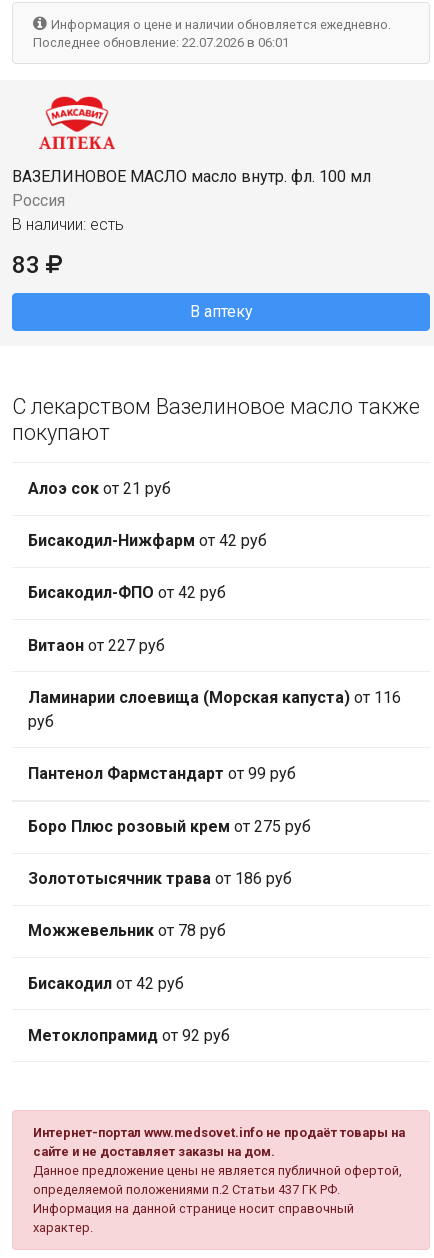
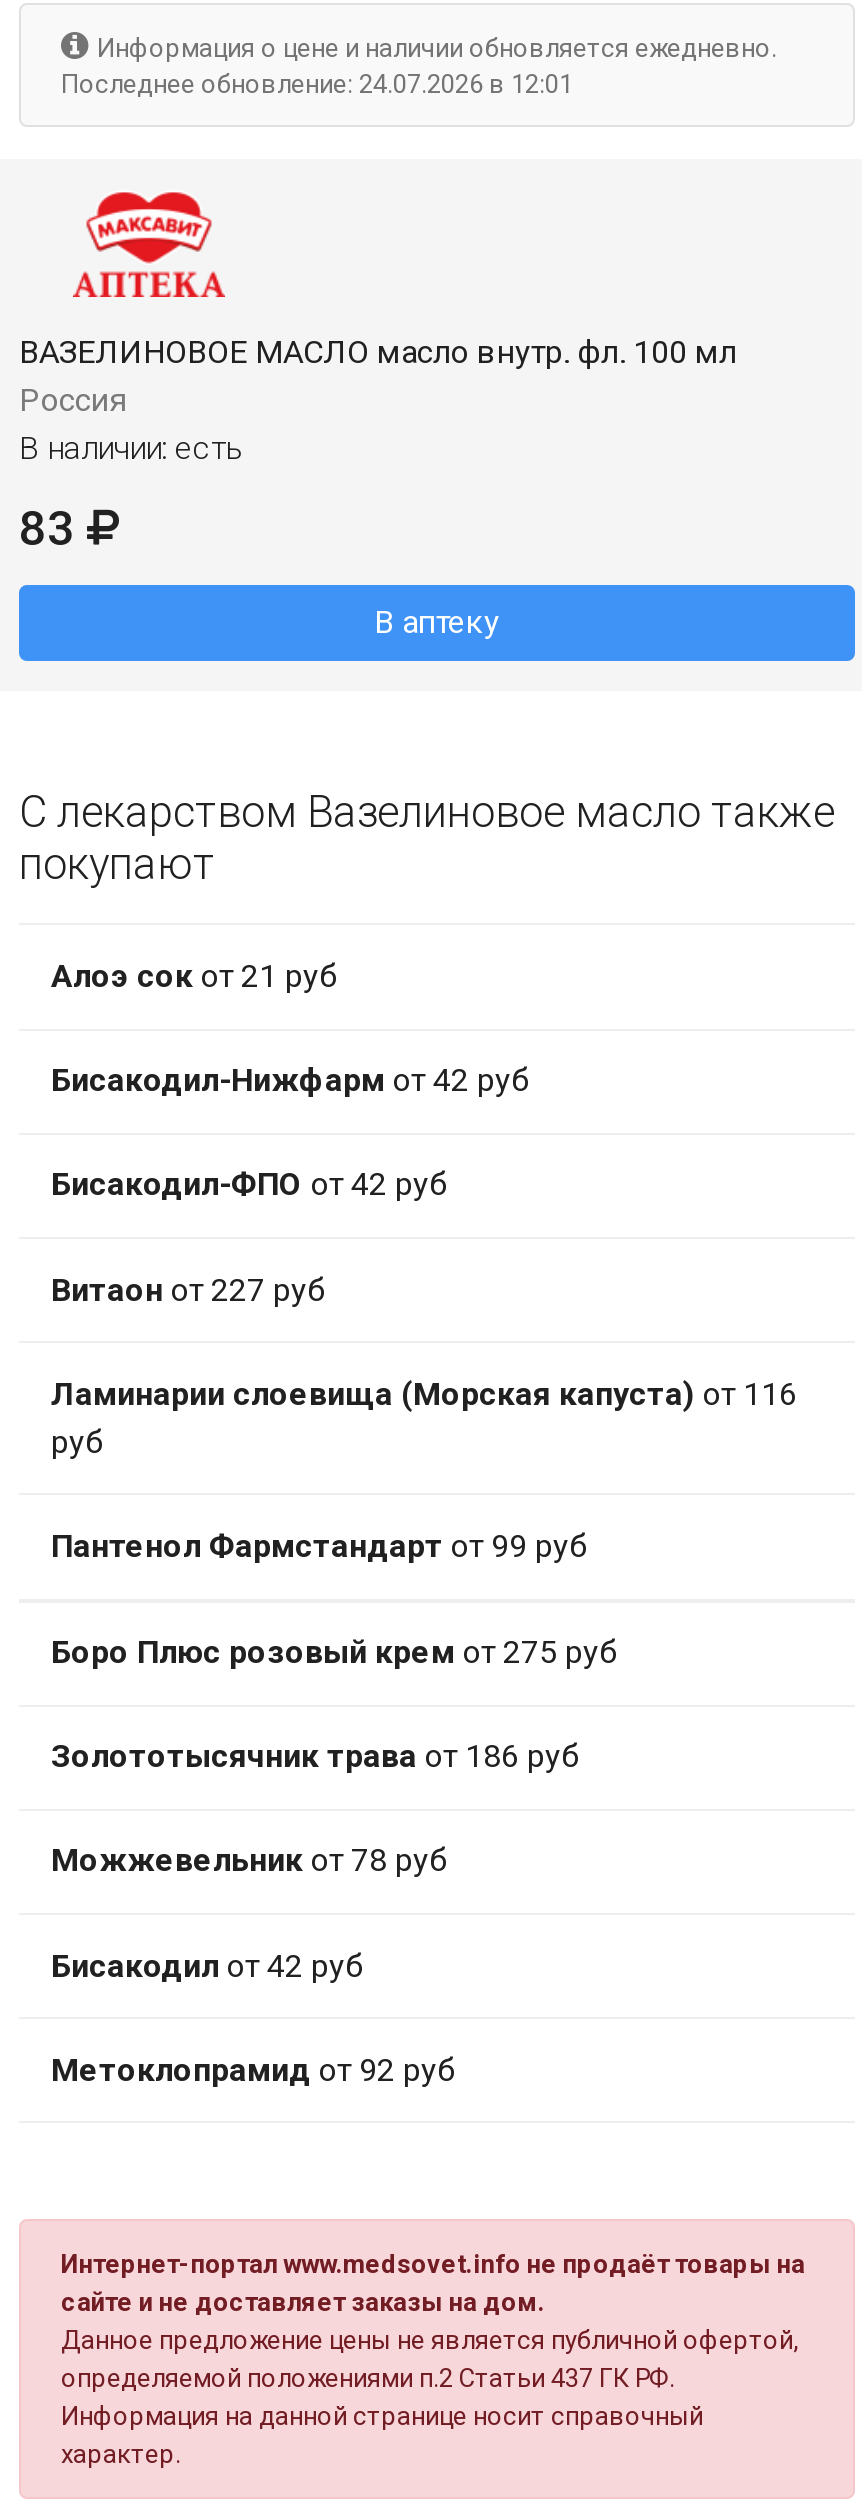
[33,35,289,50] Последнее обновление: 22.07.2026 в 06:01 -> [61,69,573,99] Последнее обновление: 24.07.2026 в 12:01

